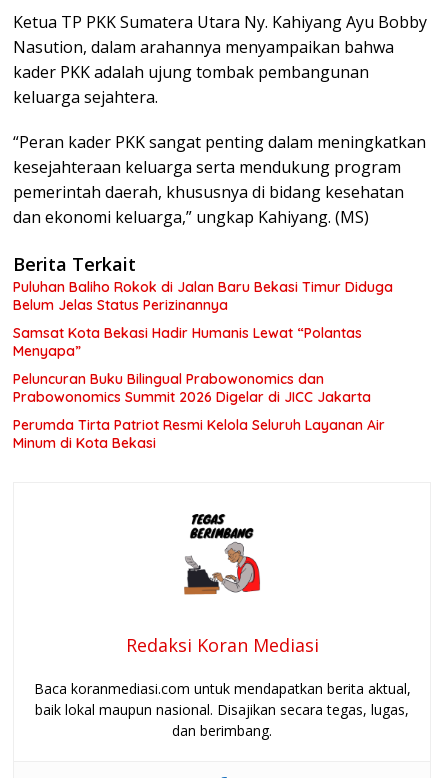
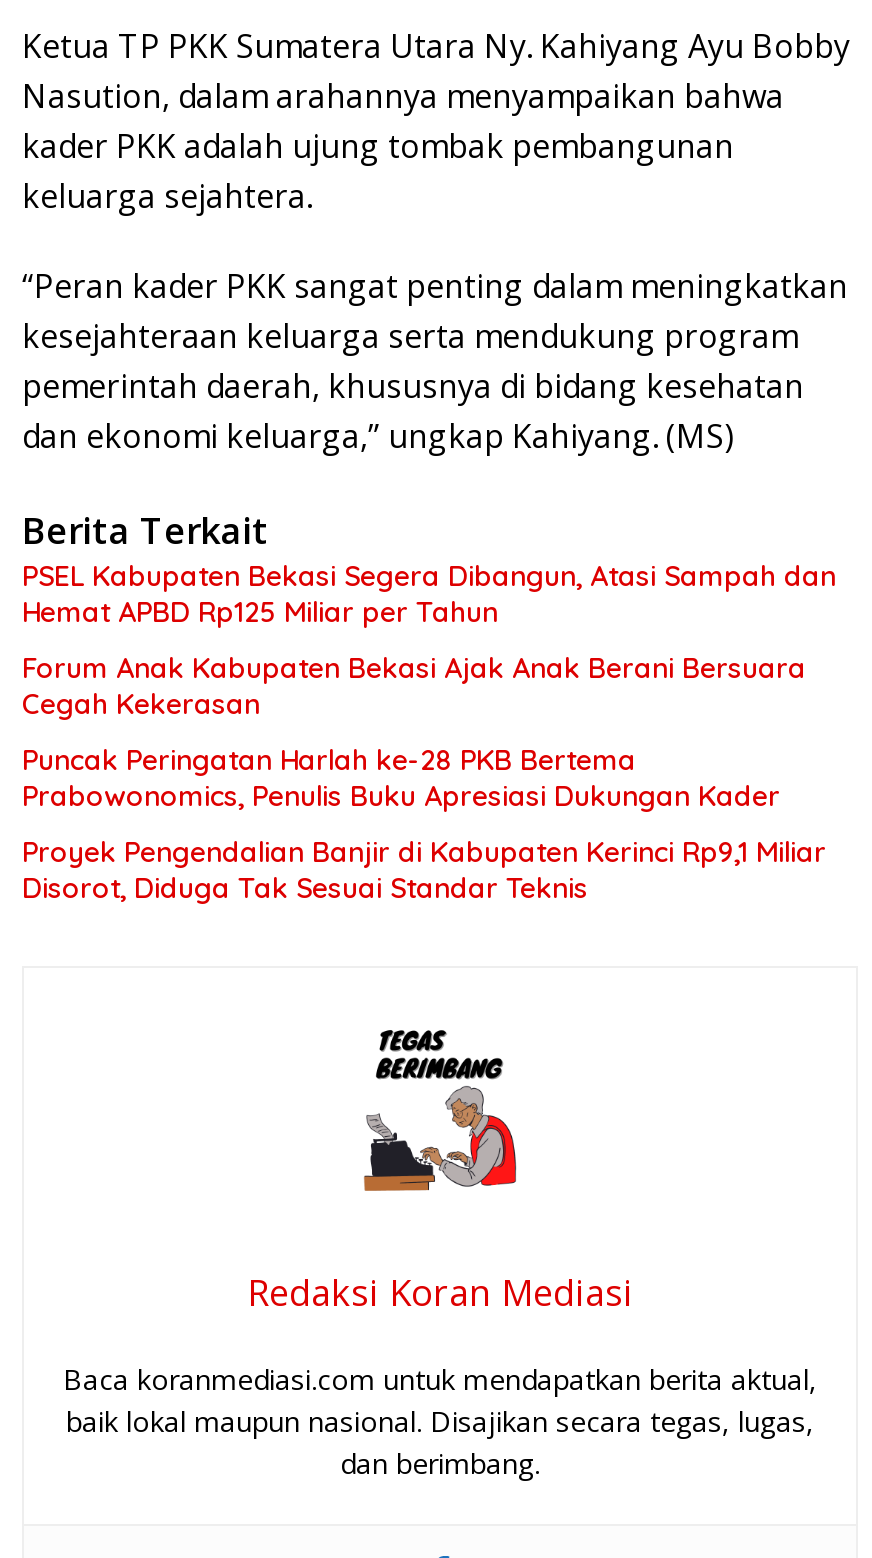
[13,278,393,314] Puluhan Baliho Rokok di Jalan Baru Bekasi Timur Diduga | Belum Jelas Status Perizinannya -> [22,557,836,629] PSEL Kabupaten Bekasi Segera Dibangun, Atasi Sampah dan | Hemat APBD Rp125 Miliar per Tahun
[13,324,362,360] Samsat Kota Bekasi Hadir Humanis Lewat “Polantas | Menyapa” -> [22,649,806,721] Forum Anak Kabupaten Bekasi Ajak Anak Berani Bersuara | Cegah Kekerasan
[13,370,371,406] Peluncuran Buku Bilingual Prabowonomics dan | Prabowonomics Summit 2026 Digelar di JICC Jakarta -> [22,741,780,813] Puncak Peringatan Harlah ke-28 PKB Bertema | Prabowonomics, Penulis Buku Apresiasi Dukungan Kader
[13,416,385,452] Perumda Tirta Patriot Resmi Kelola Seluruh Layanan Air | Minum di Kota Bekasi -> [22,833,826,905] Proyek Pengendalian Banjir di Kabupaten Kerinci Rp9,1 Miliar | Disorot, Diduga Tak Sesuai Standar Teknis

